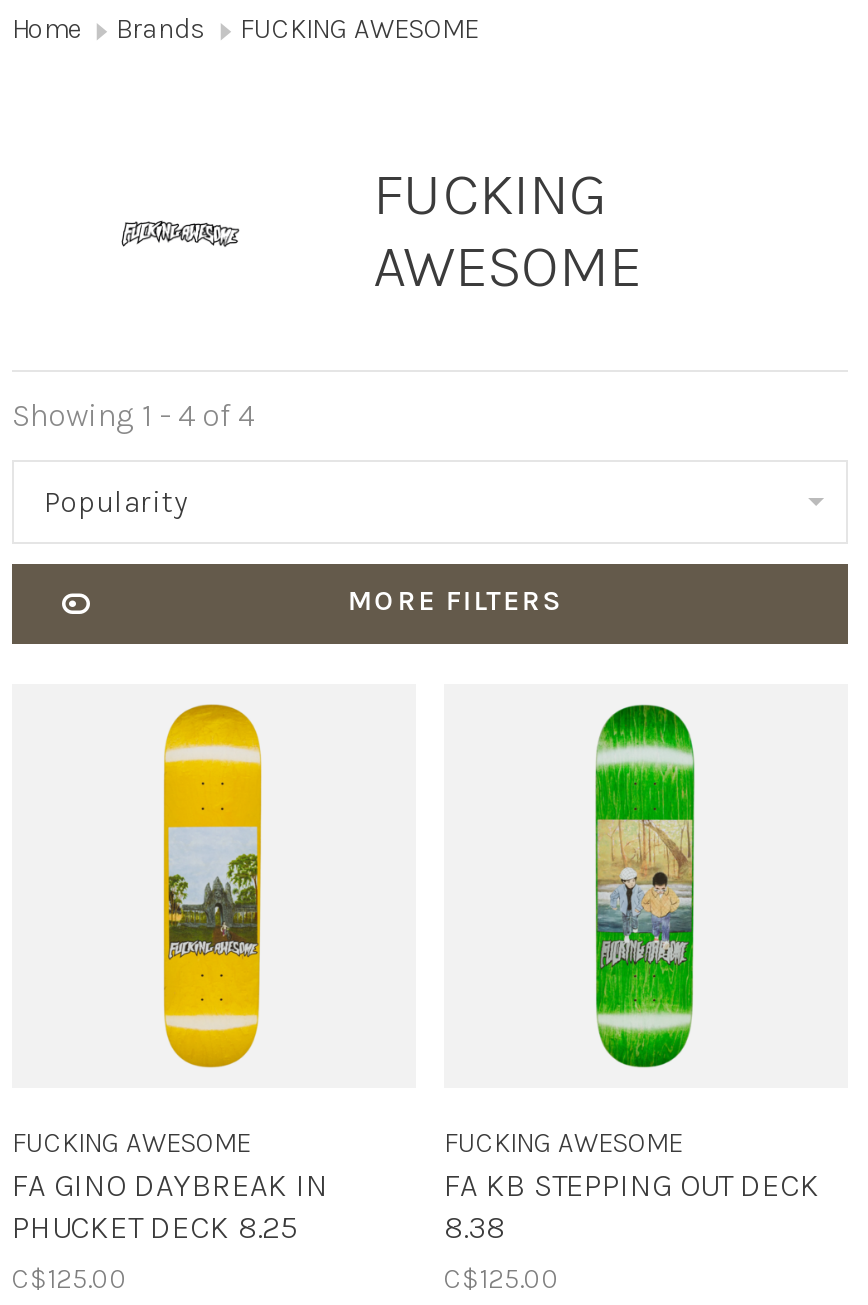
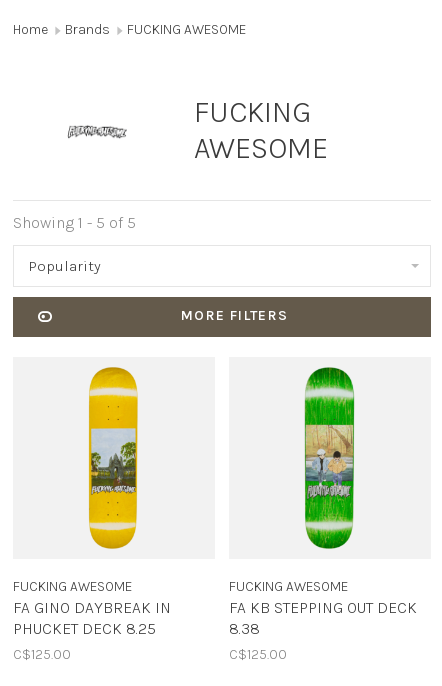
[12,396,254,434] Showing 1 - 4 of 4 -> [13,213,136,232] Showing 1 - 5 of 5

